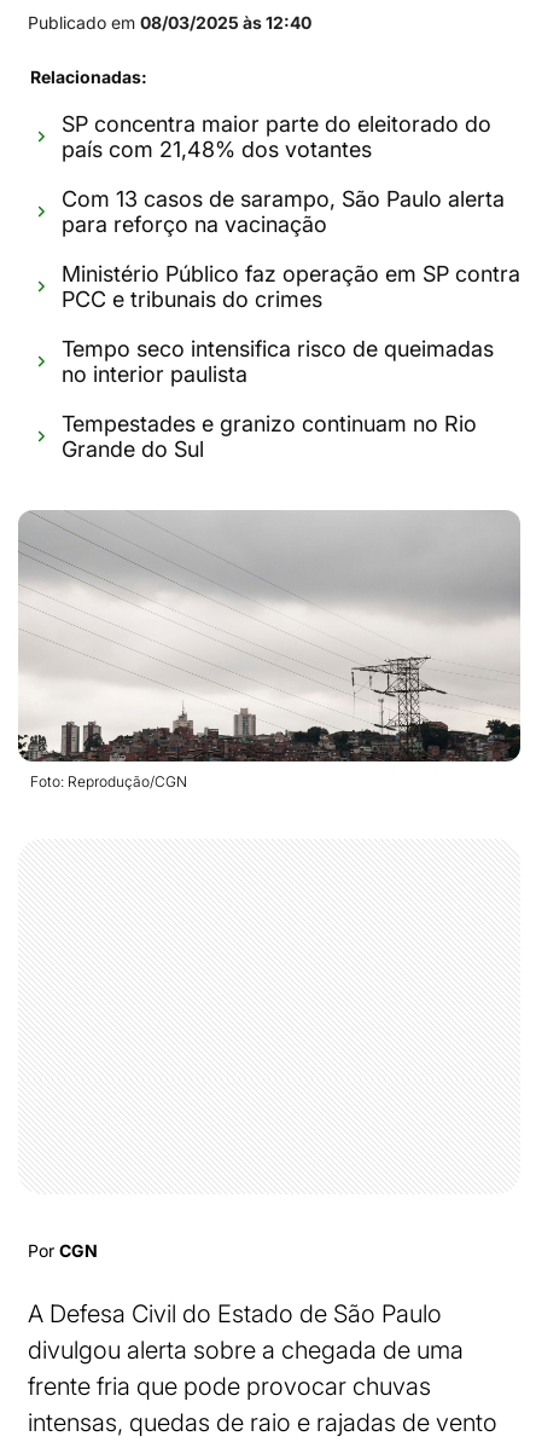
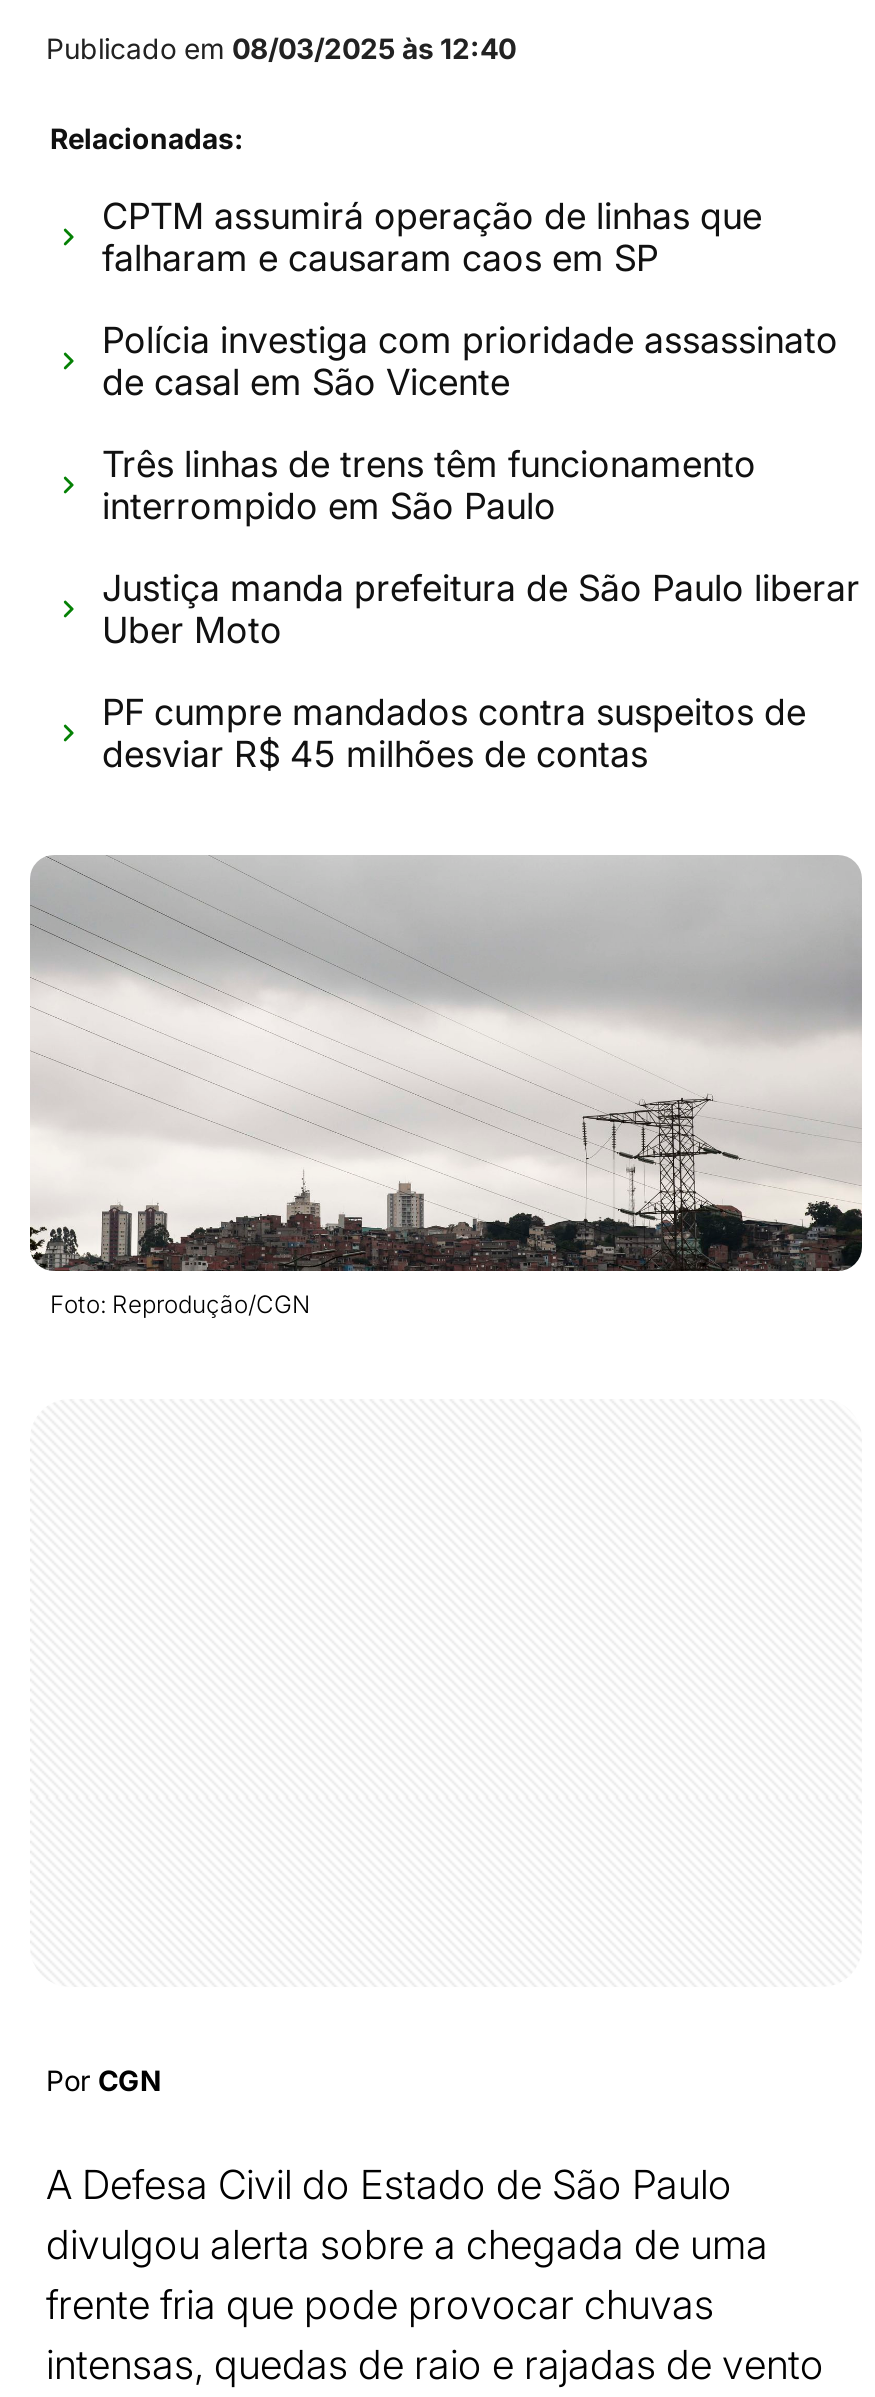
[62,111,491,162] SP concentra maior parte do eleitorado do | país com 21,48% dos votantes -> [102,195,762,279] CPTM assumirá operação de linhas que | falharam e causaram caos em SP
[62,186,505,237] Com 13 casos de sarampo, São Paulo alerta | para reforço na vacinação -> [102,319,838,403] Polícia investiga com prioridade assassinato | de casal em São Vicente
[62,261,520,312] Ministério Público faz operação em SP contra | PCC e tribunais do crimes -> [102,443,756,527] Três linhas de trens têm funcionamento | interrompido em São Paulo
[62,336,494,387] Tempo seco intensifica risco de queimadas | no interior paulista -> [102,567,860,651] Justiça manda prefeitura de São Paulo liberar | Uber Moto
[62,411,477,462] Tempestades e granizo continuam no Rio | Grande do Sul -> [102,691,806,775] PF cumpre mandados contra suspeitos de | desviar R$ 45 milhões de contas

